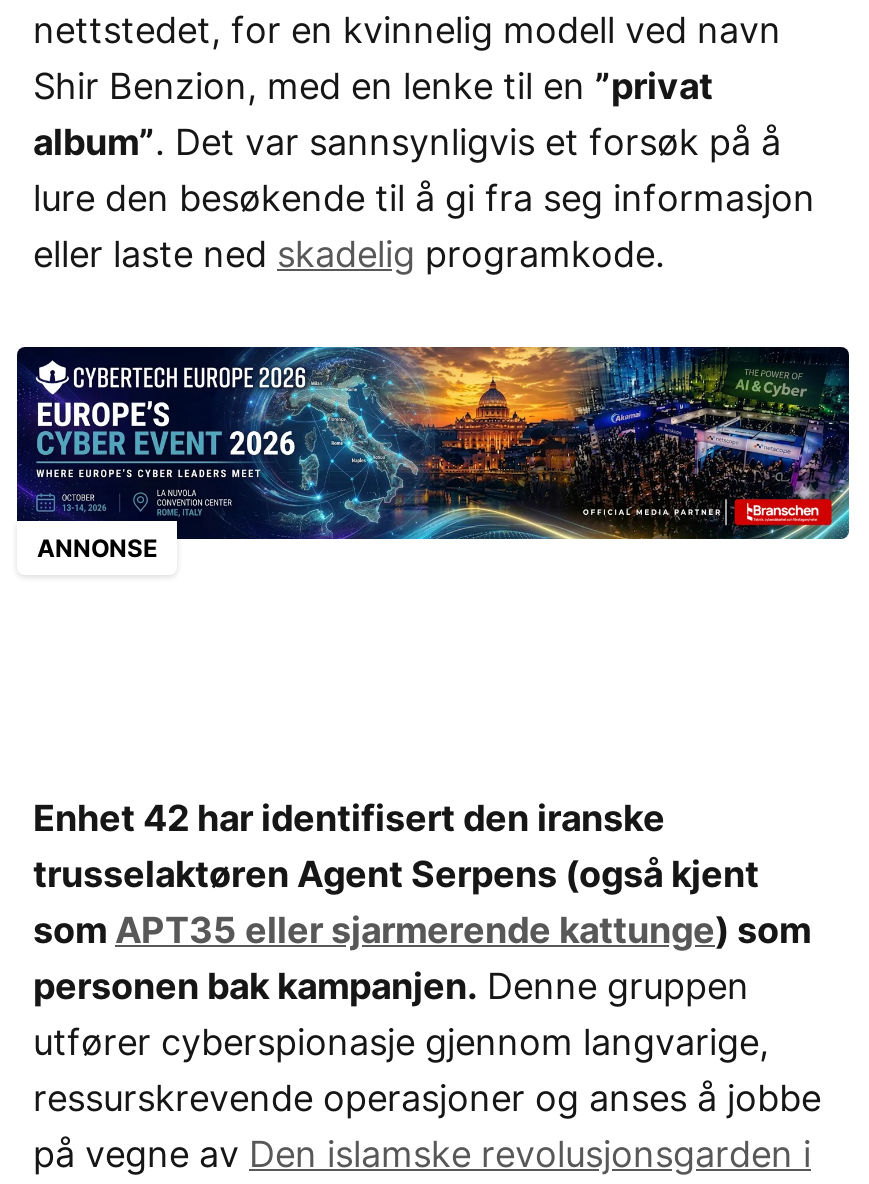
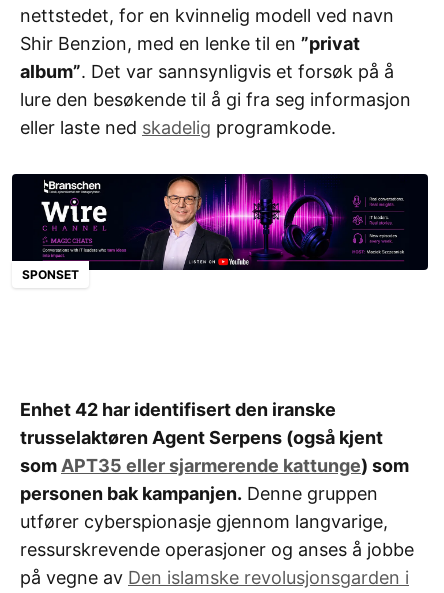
[15,345,851,563] [image] | ANNONSE -> [11,173,429,282] [image] | SPONSET

